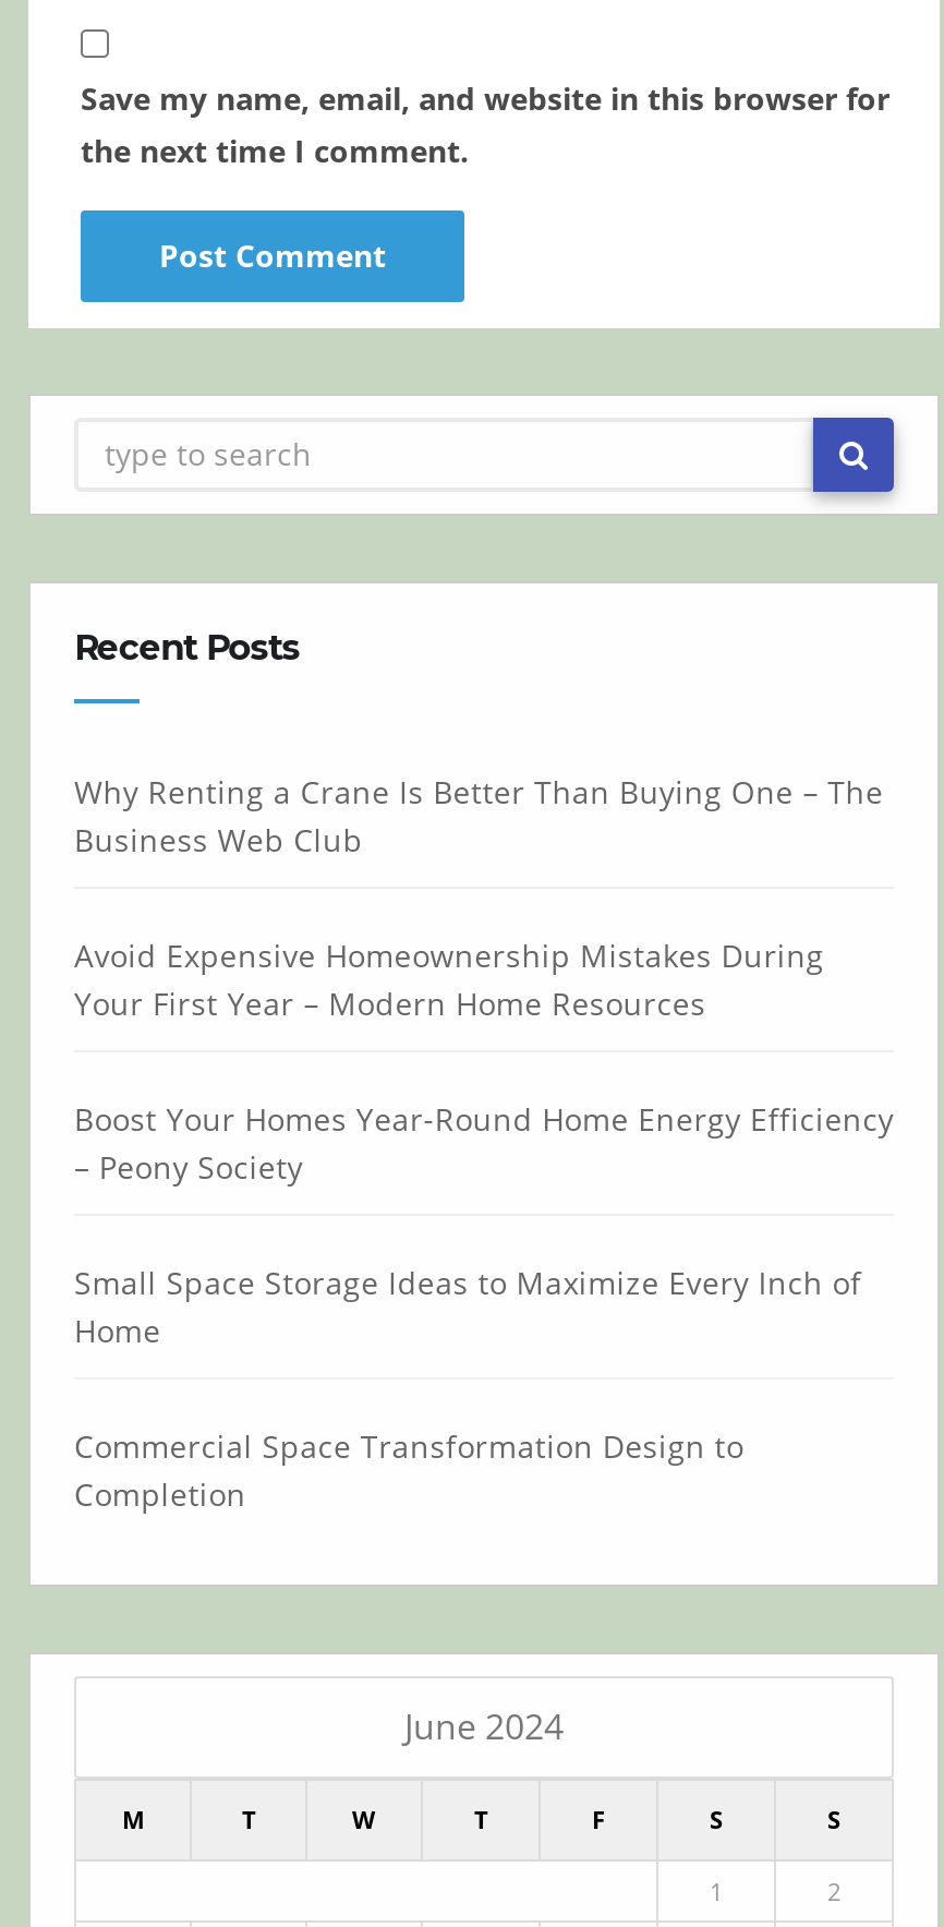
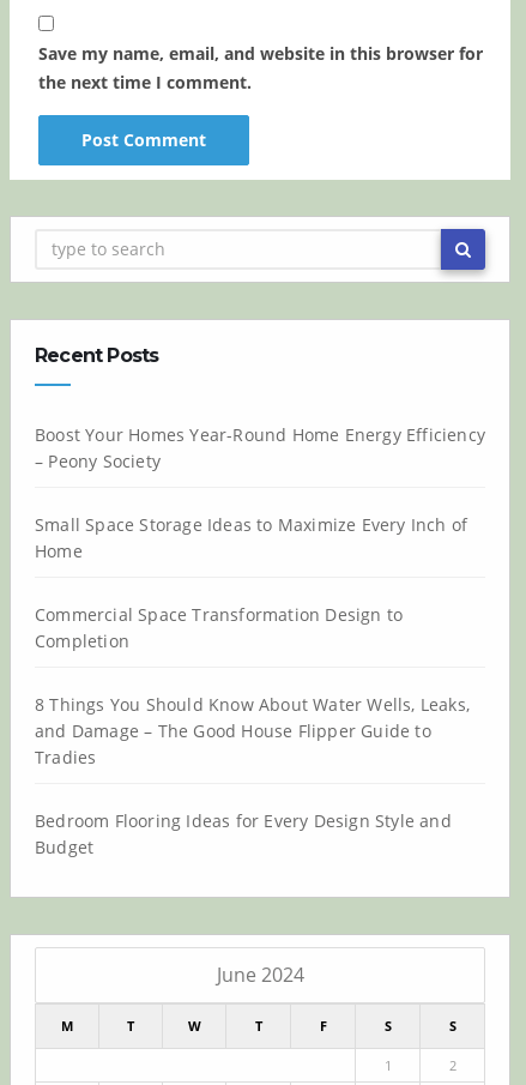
[74,771,883,1024] Why Renting a Crane Is Better Than Buying One – The | Business Web Club | Avoid Expensive Homeownership Mistakes During | Your First Year – Modern Home Resources -> none
moved [74,1098,894,1515] -> [35,423,485,652]: Boost Your Homes Year-Round Home Energy Efficiency | – Peony Society | Small Space Storage Ideas to Maximize Every Inch of | Home | Commercial Space Transformation Design to | Completion
none -> [35,693,470,858] 8 Things You Should Know About Water Wells, Leaks, | and Damage – The Good House Flipper Guide to | Tradies | Bedroom Flooring Ideas for Every Design Style and | Budget

